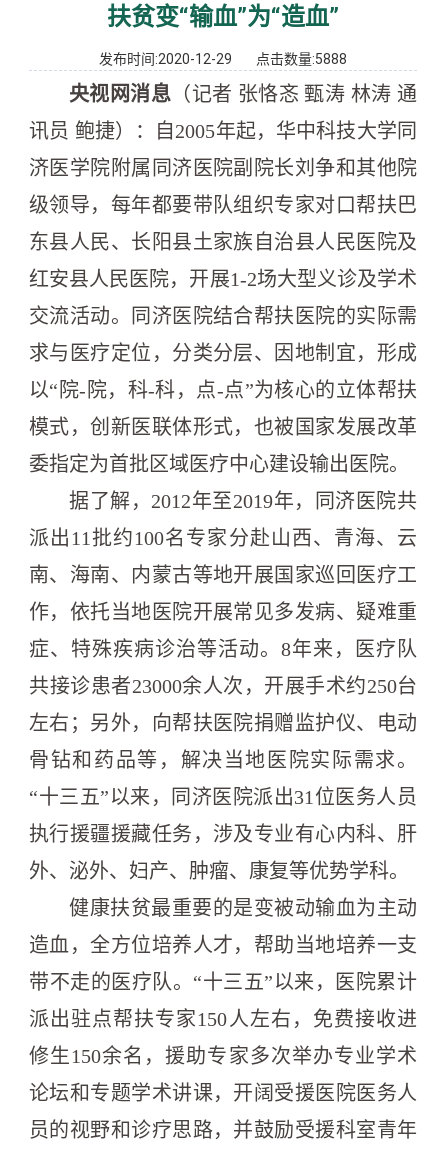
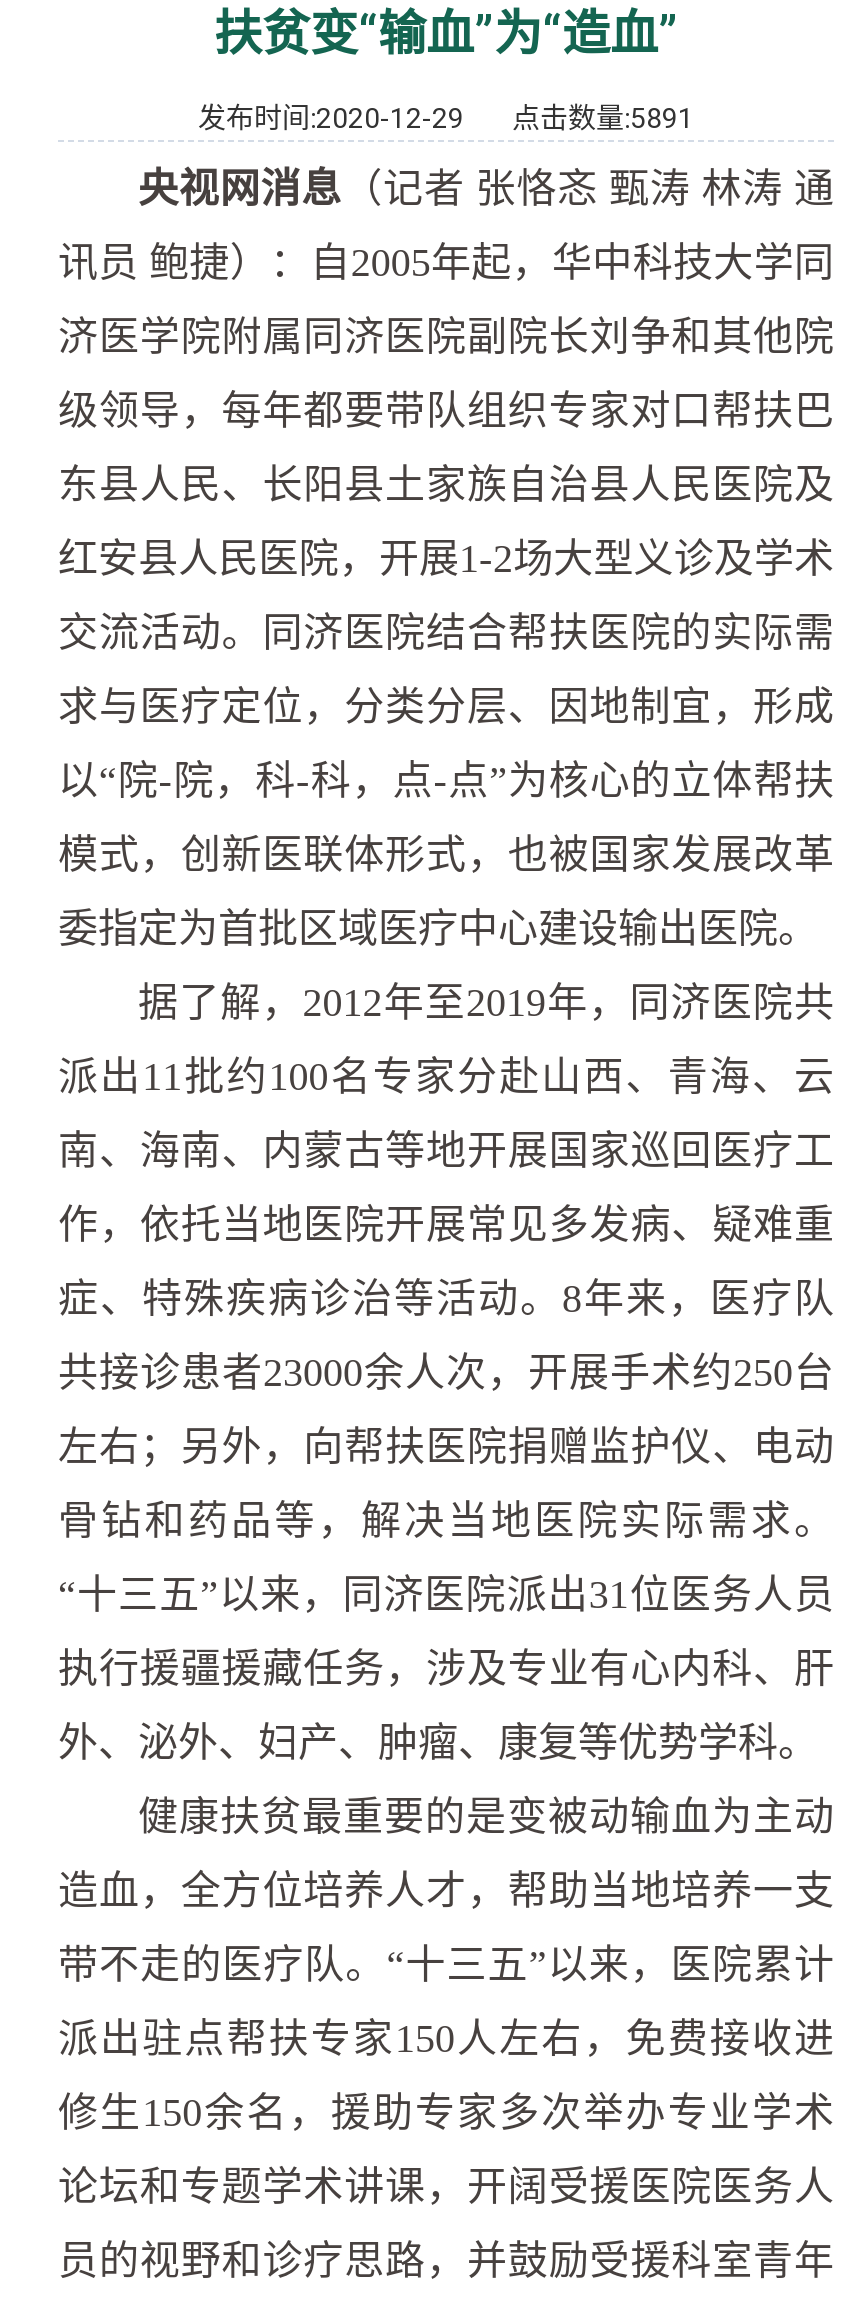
[99,51,347,67] 发布时间:2020-12-29 点击数量:5888 -> [198,102,694,134] 发布时间:2020-12-29 点击数量:5891

